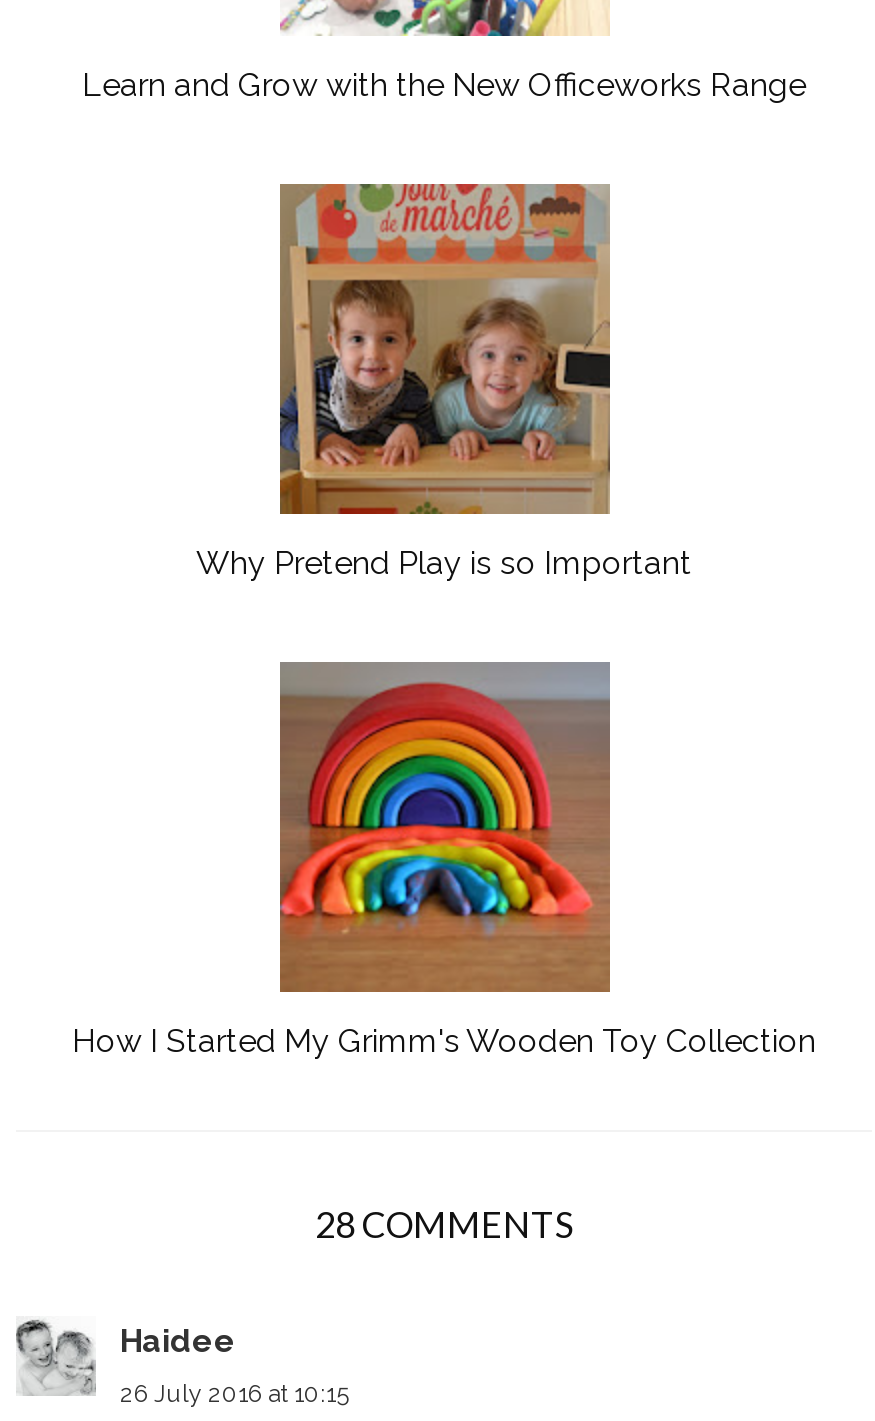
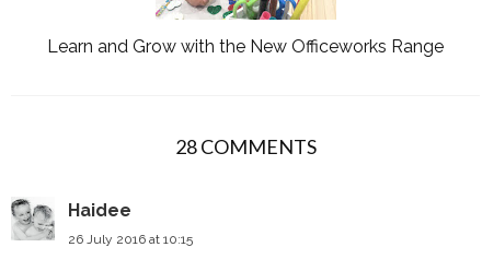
[196,182,692,582] [image] | Why Pretend Play is so Important -> none
[72,660,816,1060] [image] | How I Started My Grimm's Wooden Toy Collection -> none

